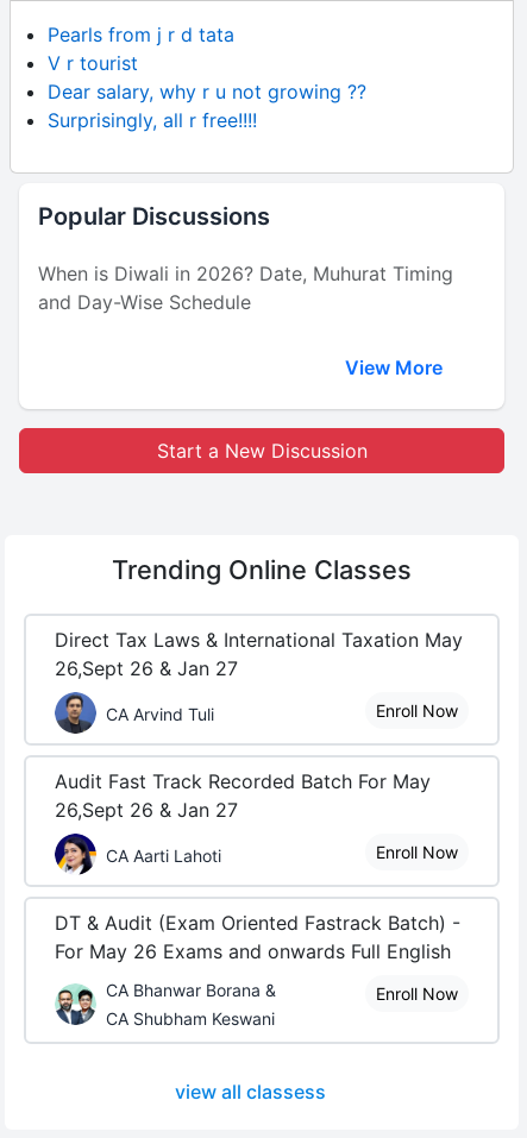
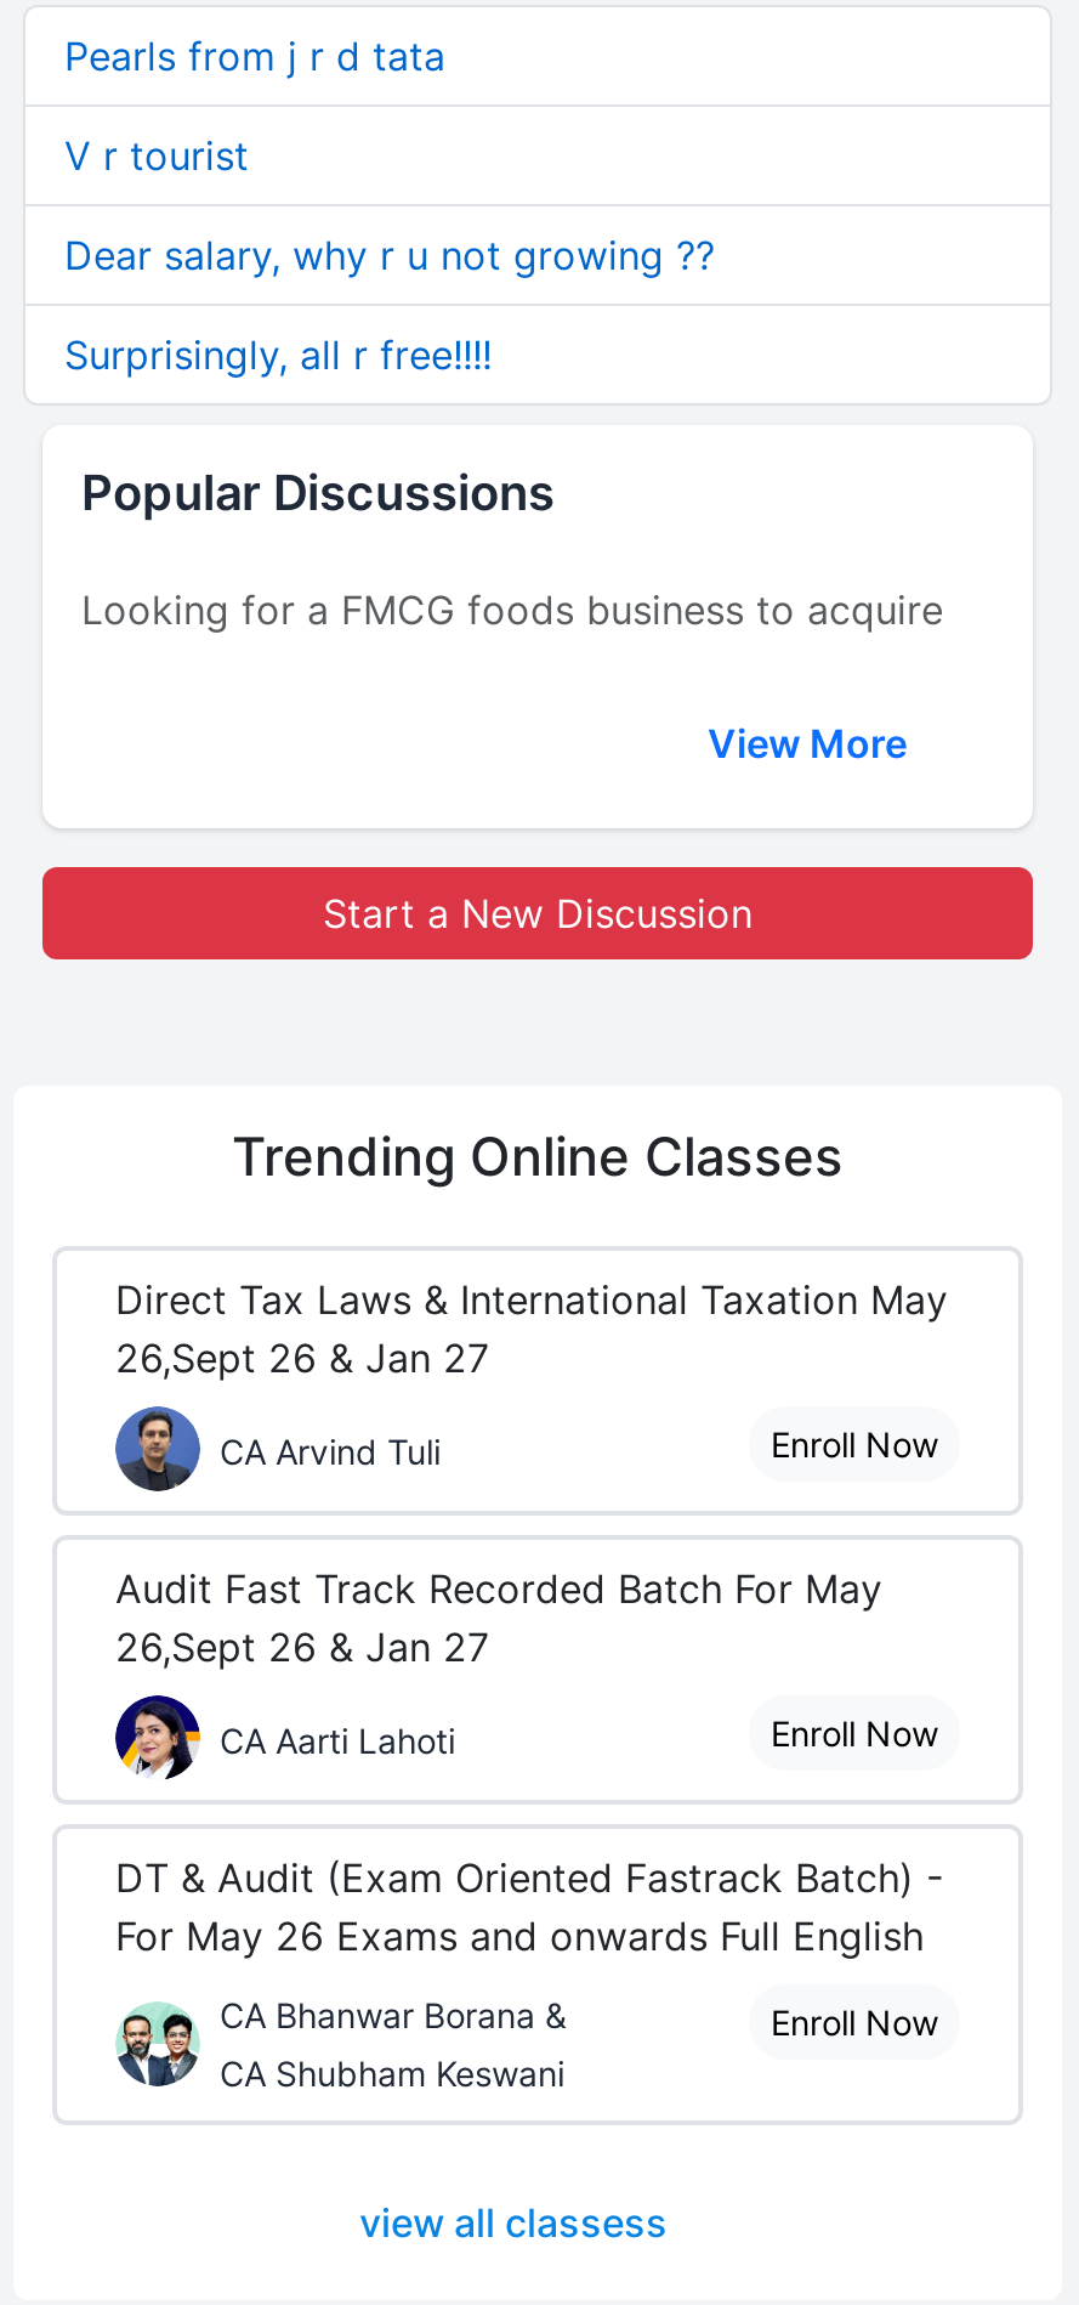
moved [48,80,366,103] -> [64,231,715,279]: Dear salary, why r u not growing ??
moved [48,108,257,132] -> [64,330,492,379]: Surprisingly, all r free!!!!
moved [38,202,270,231] -> [81,464,555,522]: Popular Discussions
[38,262,453,314] When is Diwali in 2026? Date, Muhurat Timing | and Day-Wise Schedule -> [81,585,943,634] Looking for a FMCG foods business to acquire

